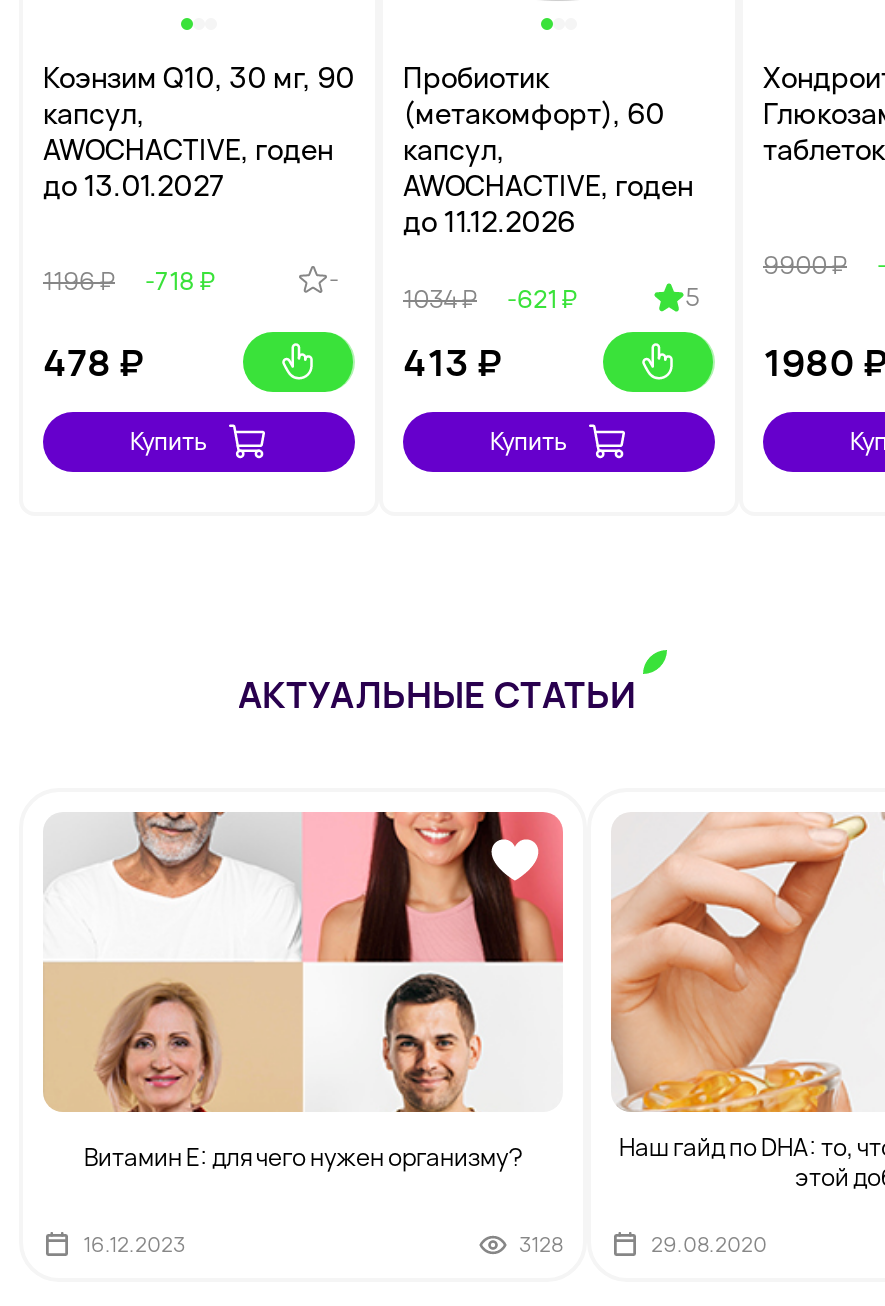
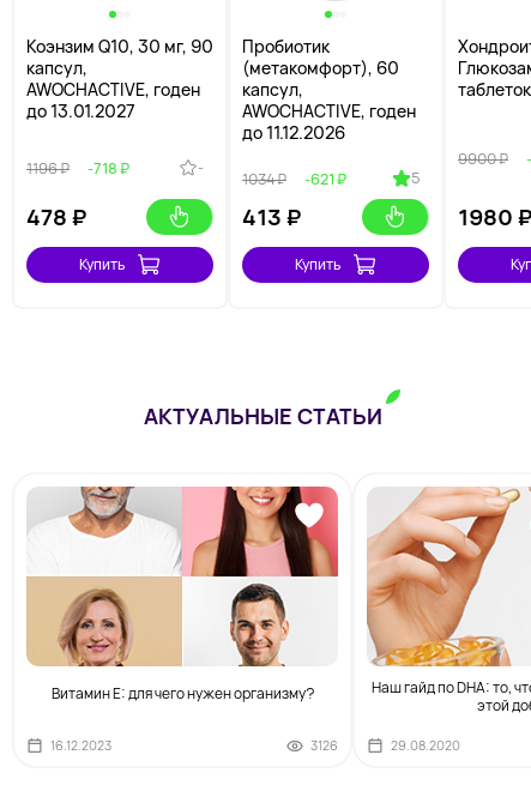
[519,1230,563,1258] 3128 -> [310,737,338,754] 3126

